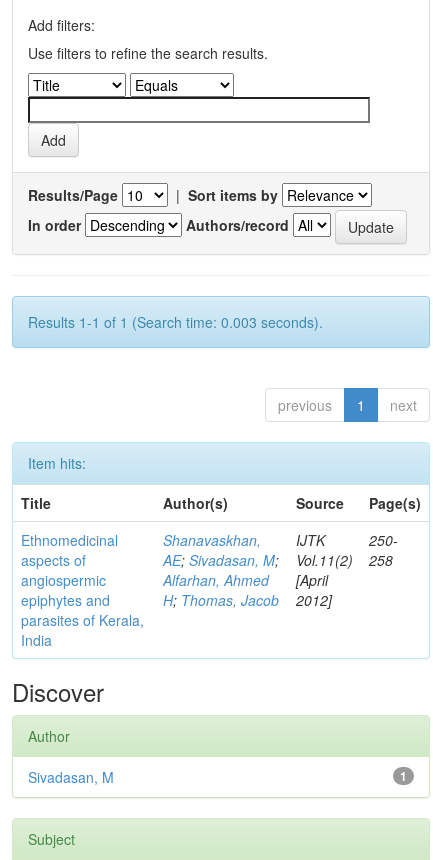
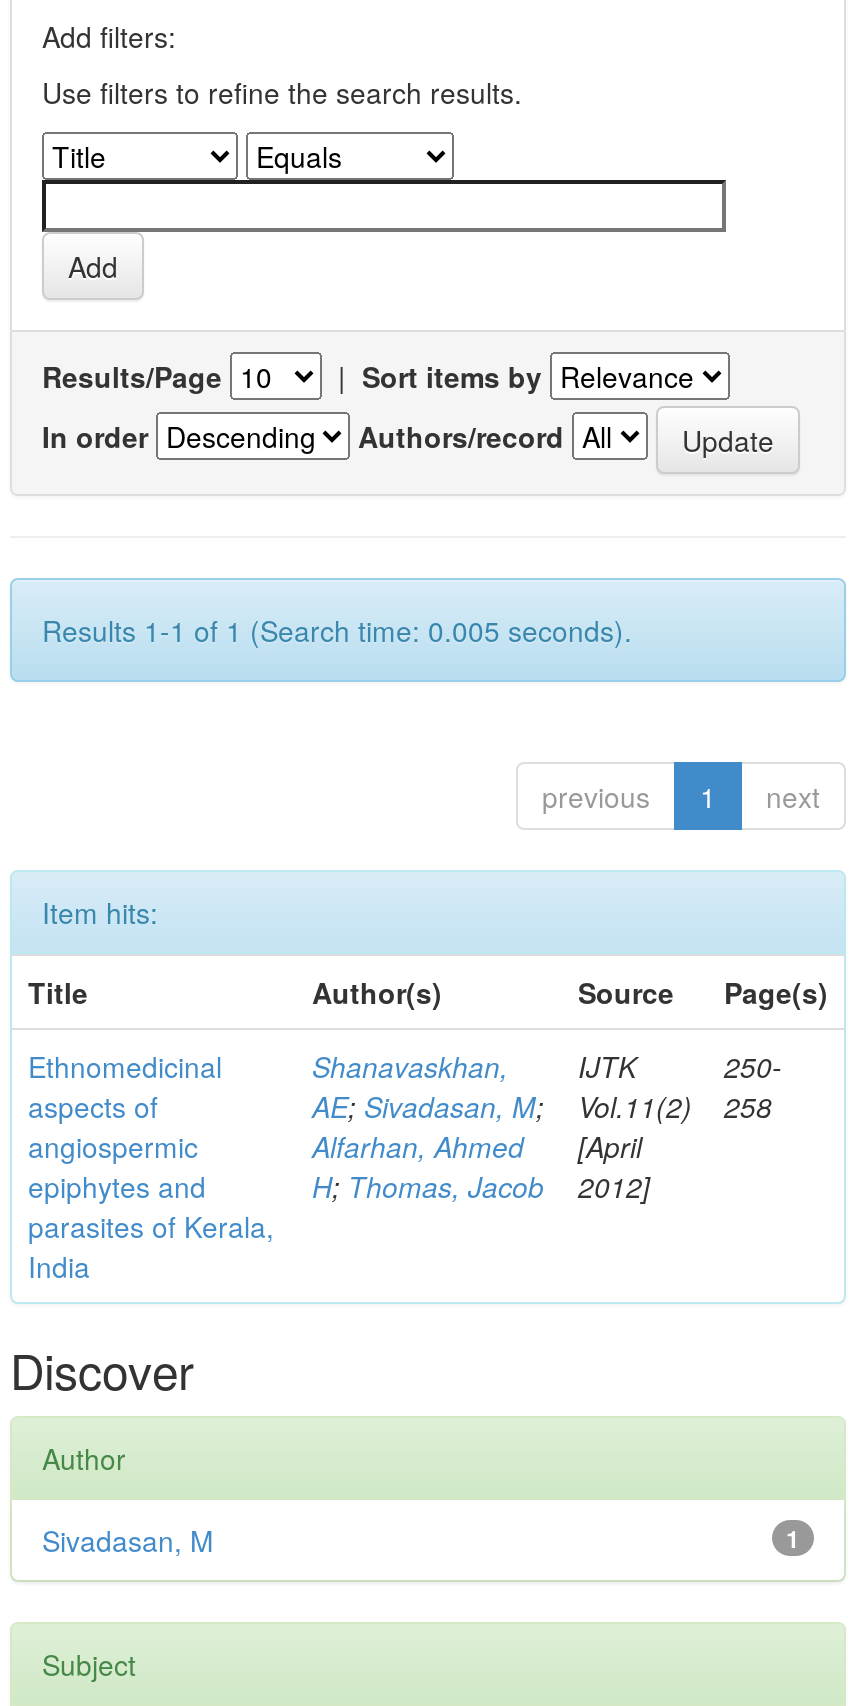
[28,312,323,332] Results 1-1 of 1 (Search time: 0.003 seconds). -> [42,610,632,650] Results 1-1 of 1 (Search time: 0.005 seconds).

